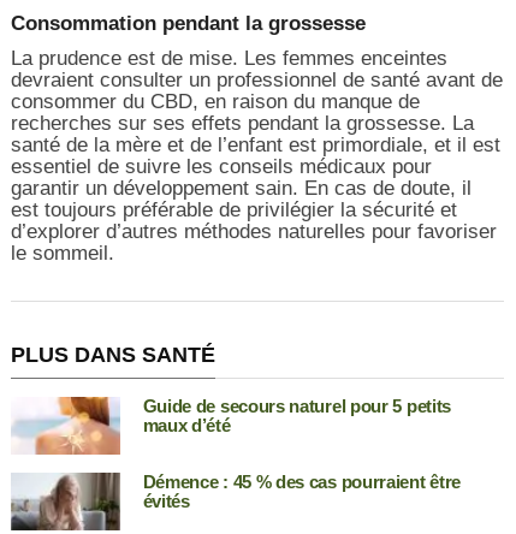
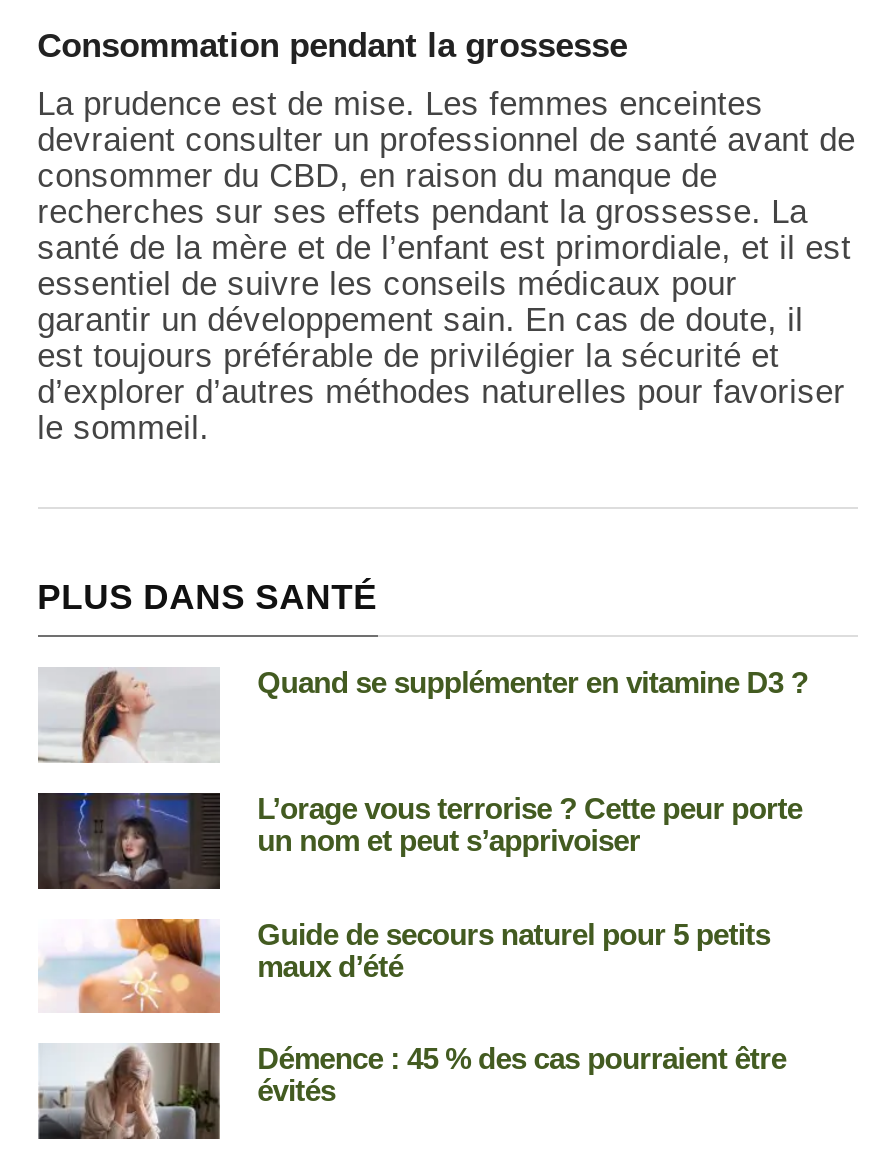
none -> [36,790,802,890] [image] | L’orage vous terrorise ? Cette peur porte | un nom et peut s’apprivoiser
none -> [38,664,808,764] [image] | Quand se supplémenter en vitamine D3 ?

